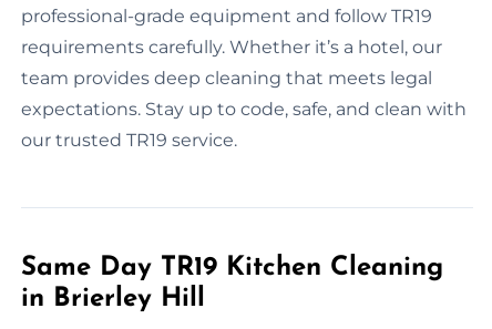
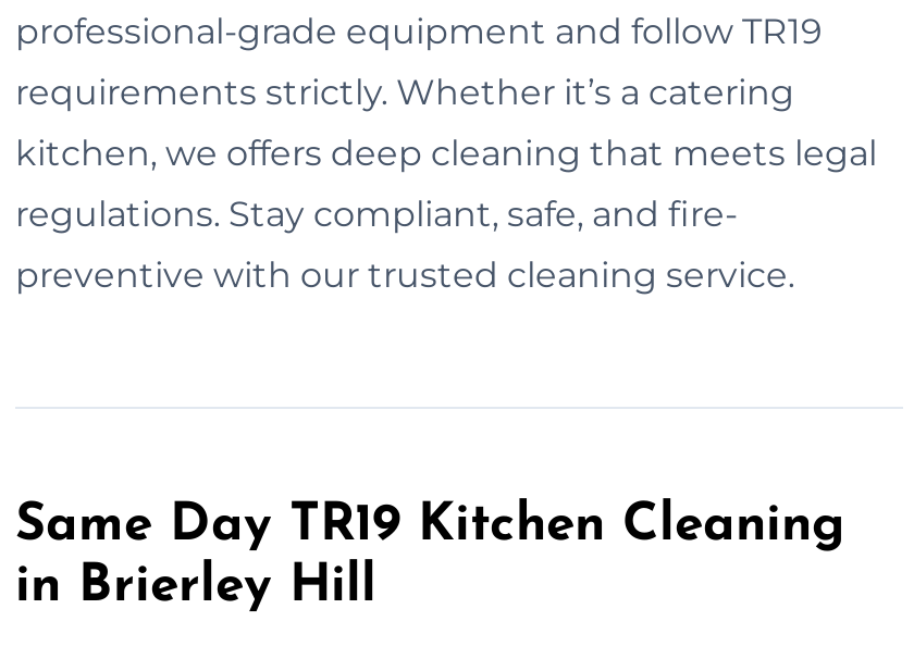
[21,36,442,57] requirements carefully. Whether it’s a hotel, our -> [15,71,794,112] requirements strictly. Whether it’s a catering
[21,67,432,88] team provides deep cleaning that meets legal -> [15,132,877,173] kitchen, we offers deep cleaning that meets legal
[21,98,467,119] expectations. Stay up to code, safe, and clean with -> [15,193,738,234] regulations. Stay compliant, safe, and fire-
[21,129,237,150] our trusted TR19 service. -> [15,254,794,295] preventive with our trusted cleaning service.

